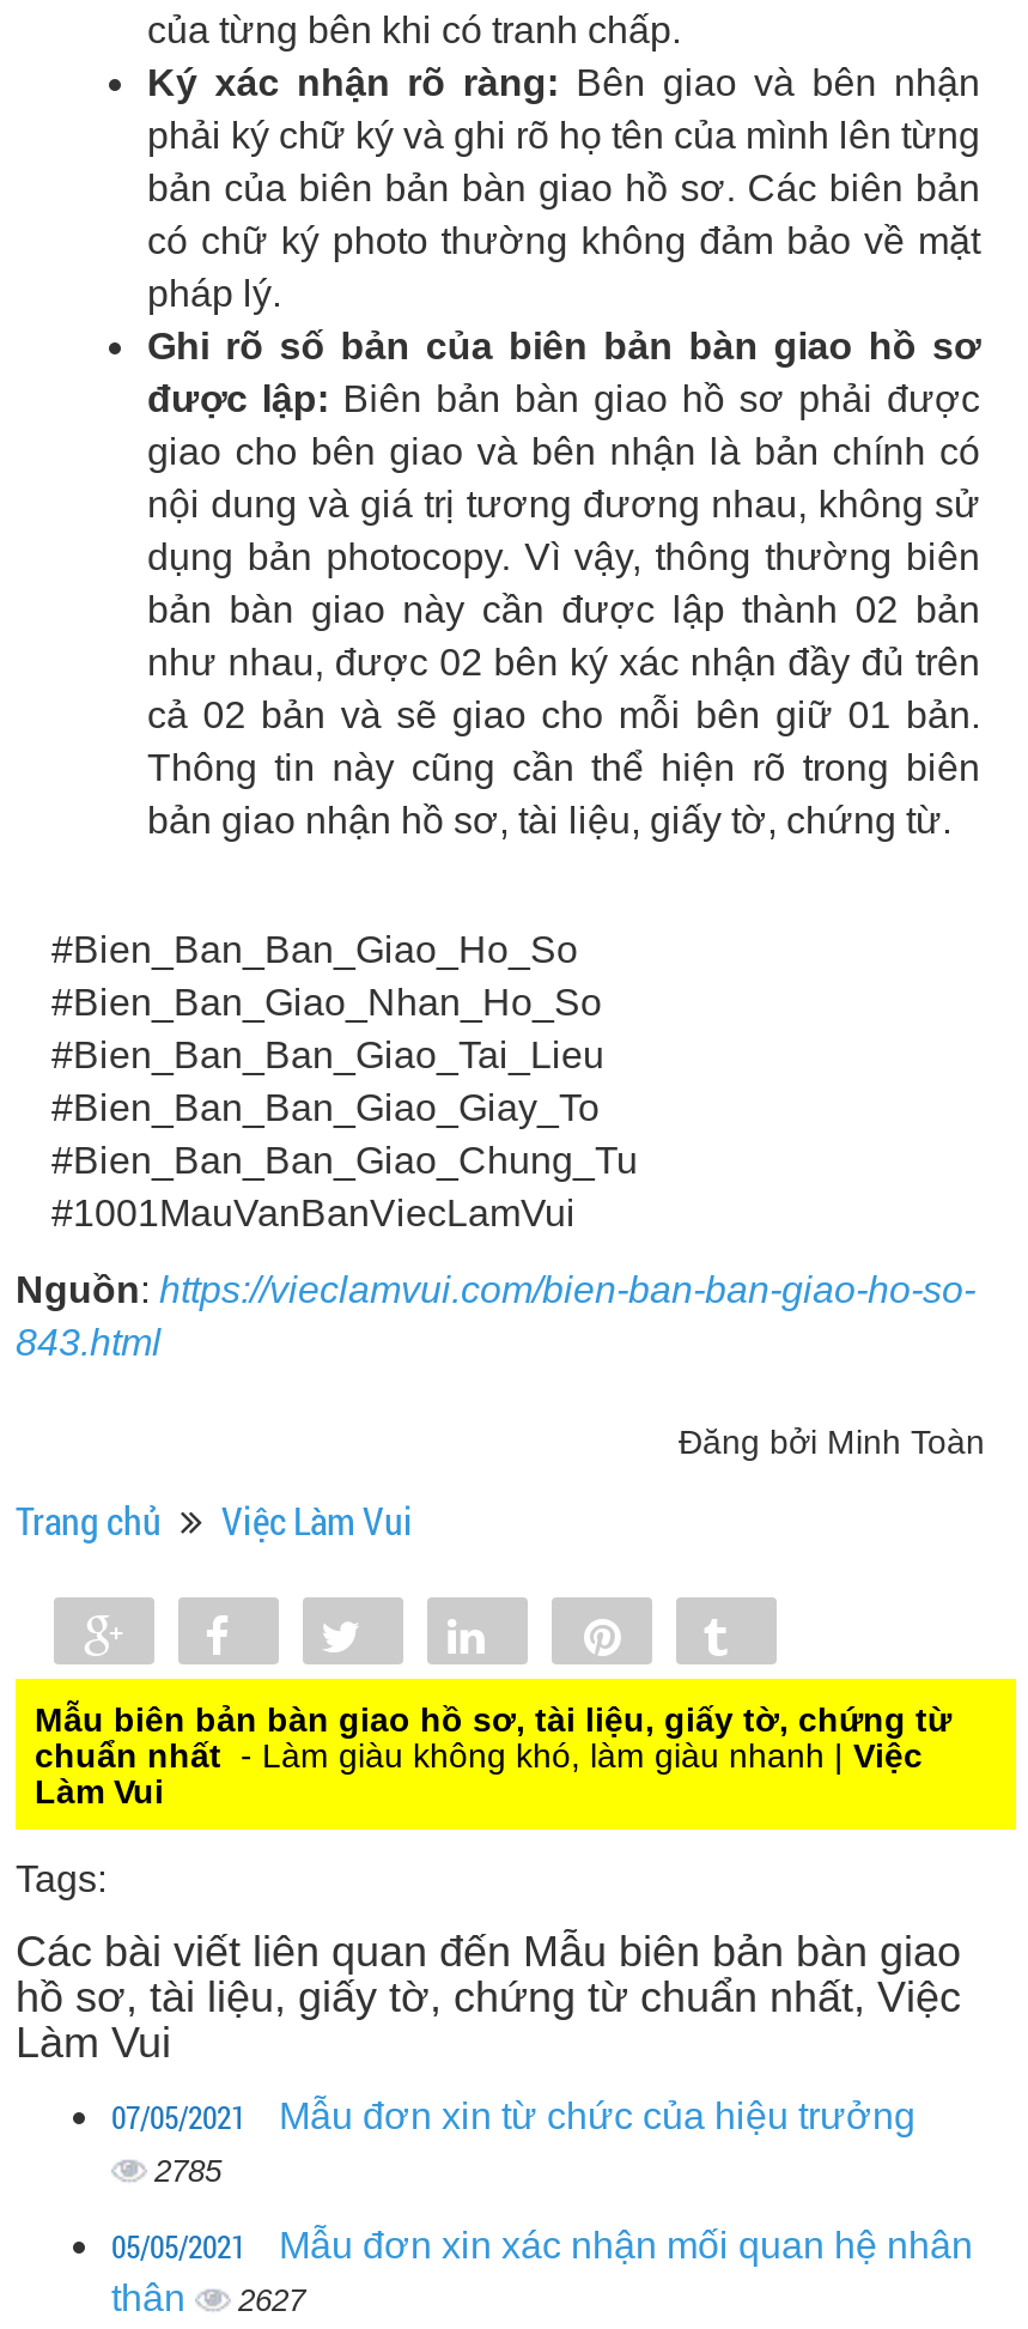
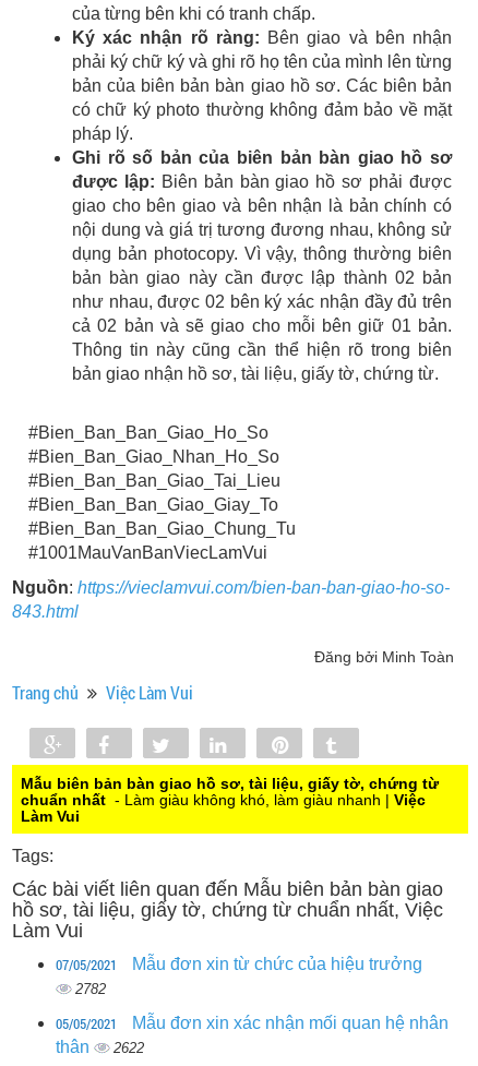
[154,2152,221,2188] 2785 -> [75,981,106,997] 2782
[111,2277,305,2318] thân 2627 -> [56,1037,144,1056] thân 2622

